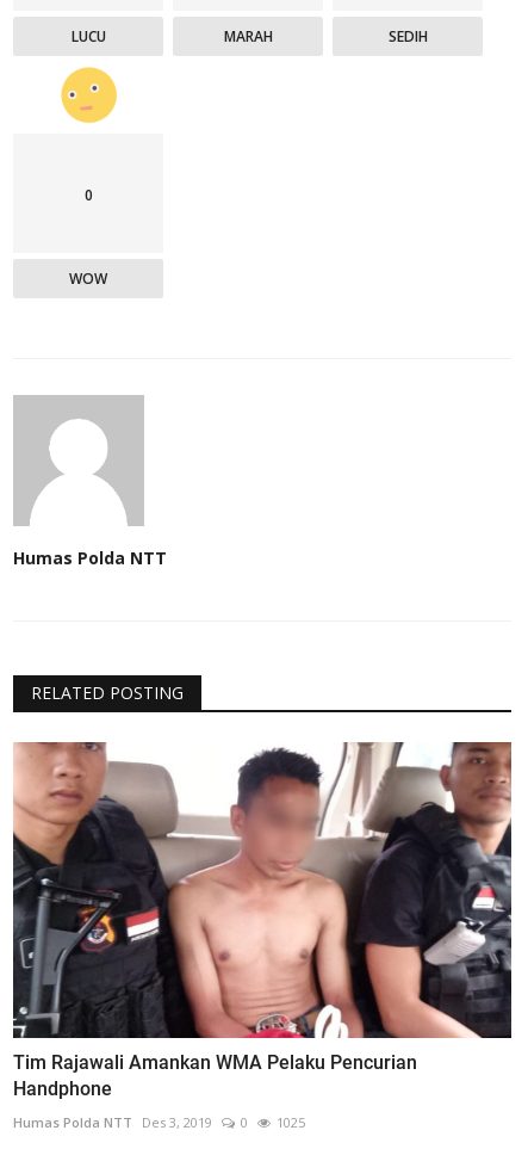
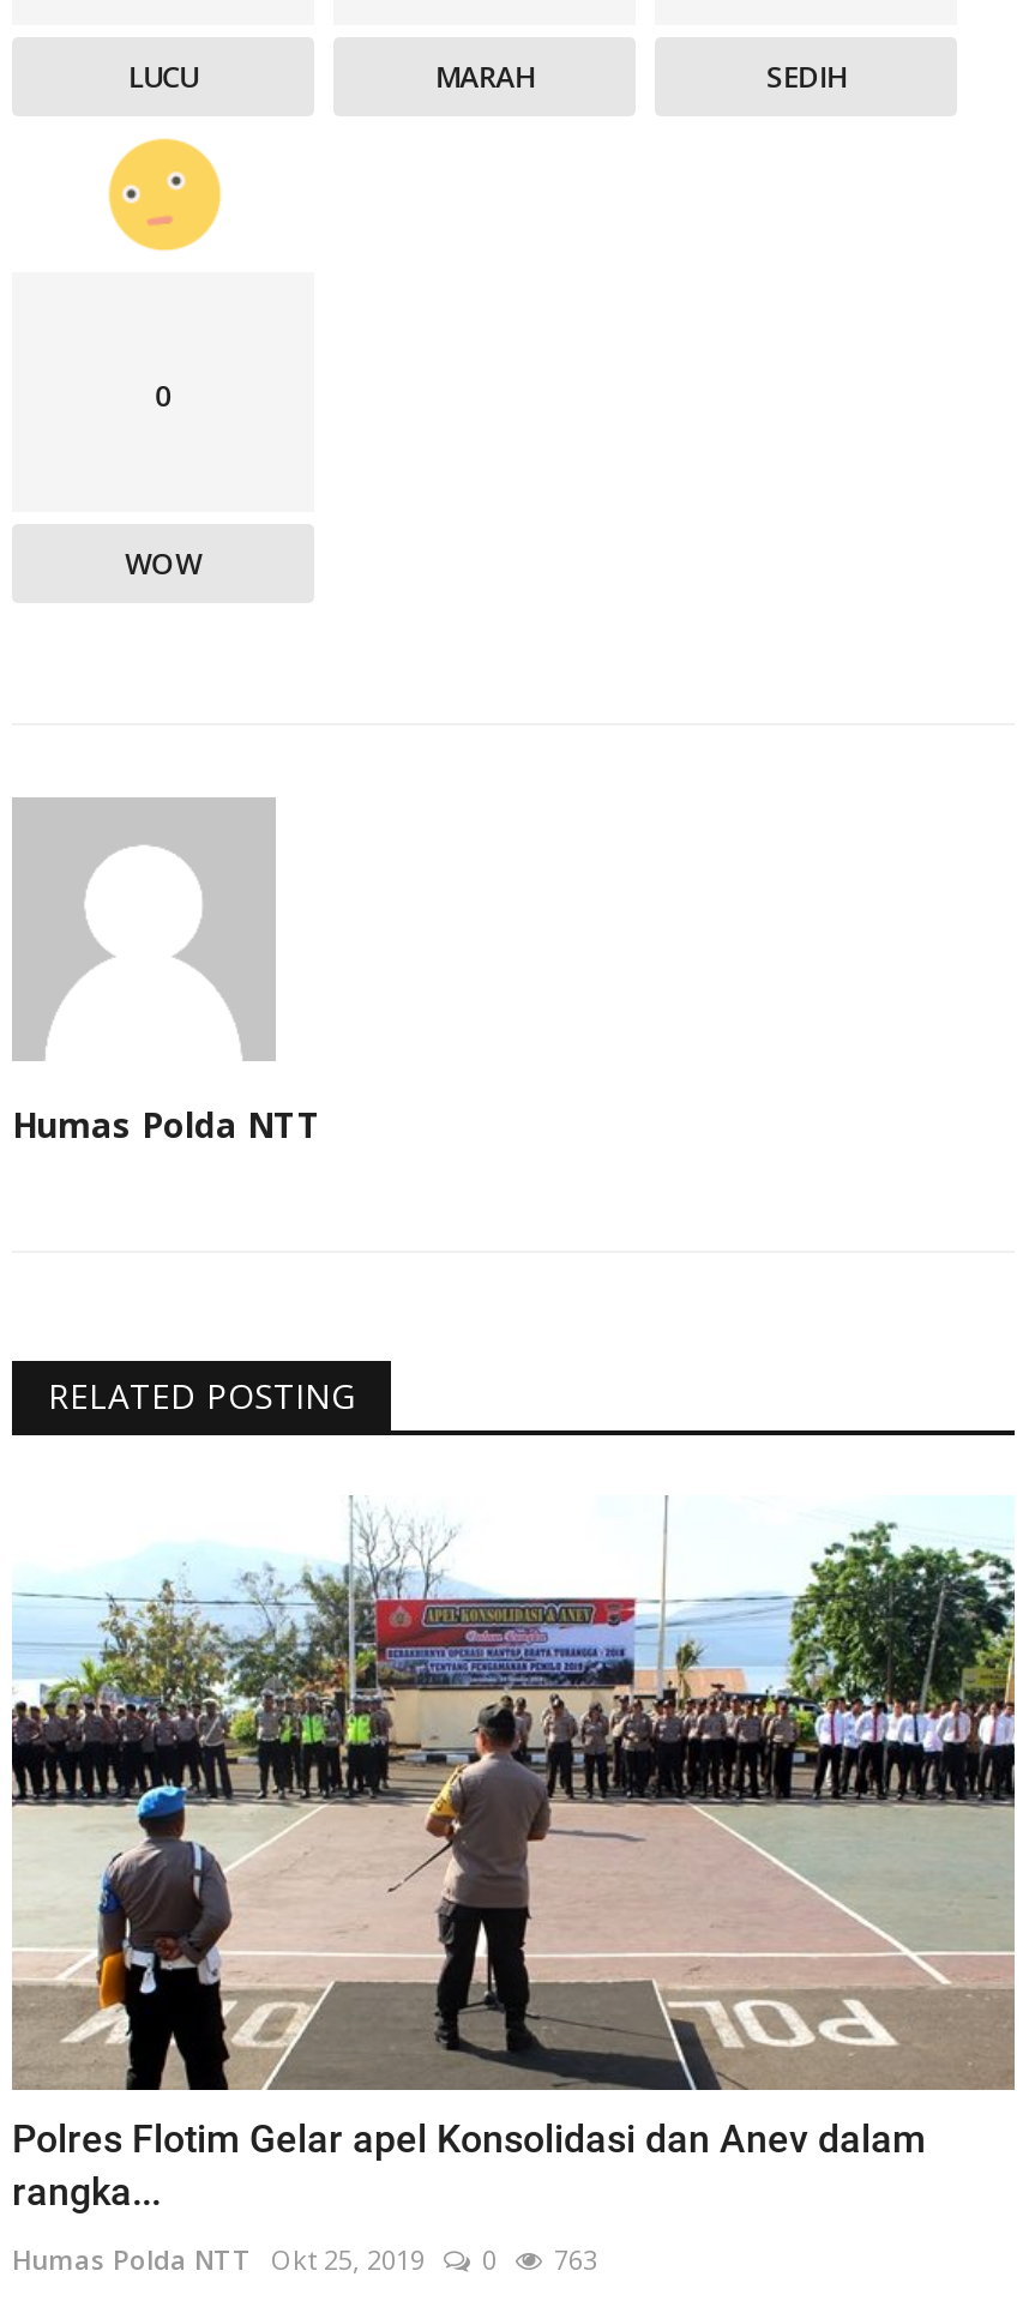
[12,741,513,1101] [image] | Tim Rajawali Amankan WMA Pelaku Pencurian | Handphone -> [12,1495,1017,2216] [image] | Polres Flotim Gelar apel Konsolidasi dan Anev dalam | rangka...
[13,1114,212,1132] Humas Polda NTT Des 3, 2019 -> [12,2242,425,2278] Humas Polda NTT Okt 25, 2019
[277,1114,305,1132] 1025 -> [554,2242,597,2278] 763

